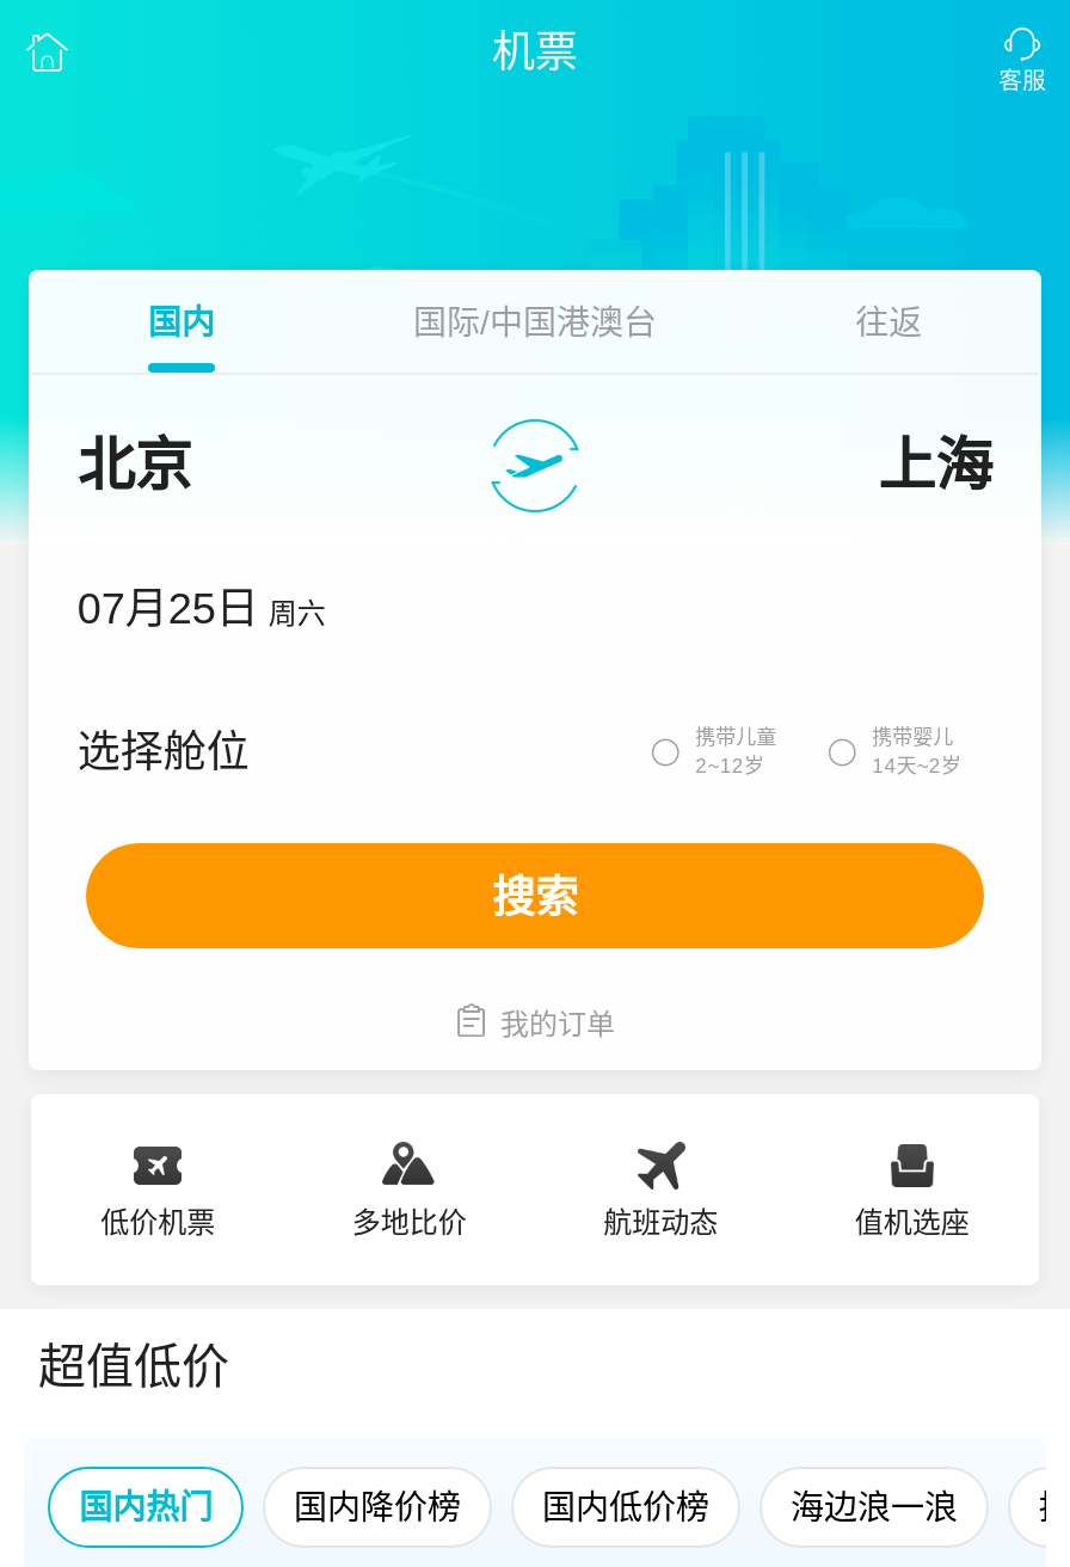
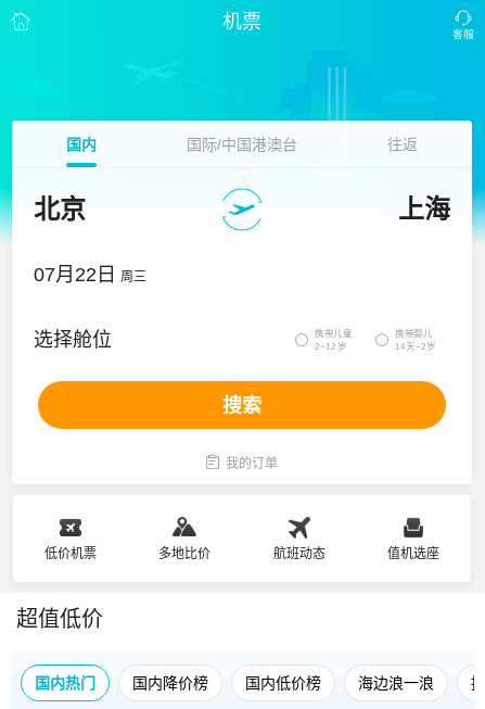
[77,585,326,633] 07月25日 周六 -> [34,264,147,286] 07月22日 周三

